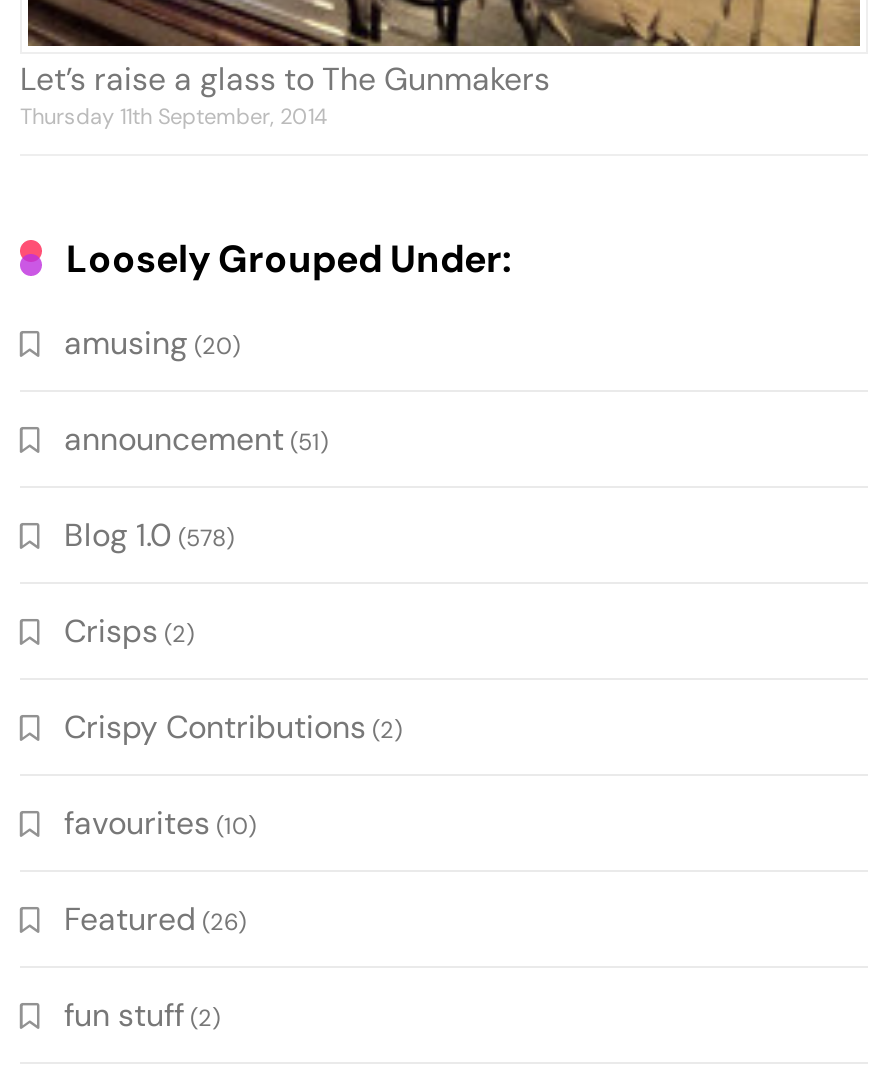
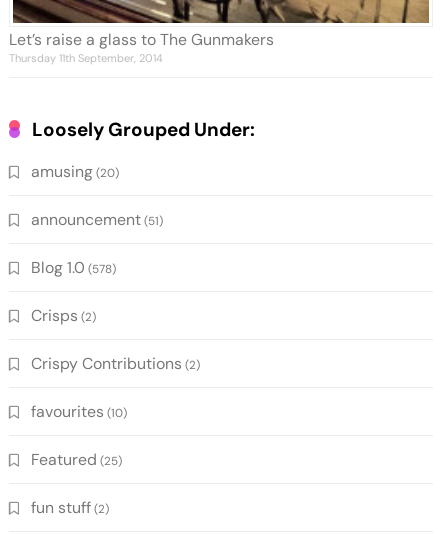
[64,897,246,939] Featured (26) -> [31,449,122,470] Featured (25)

